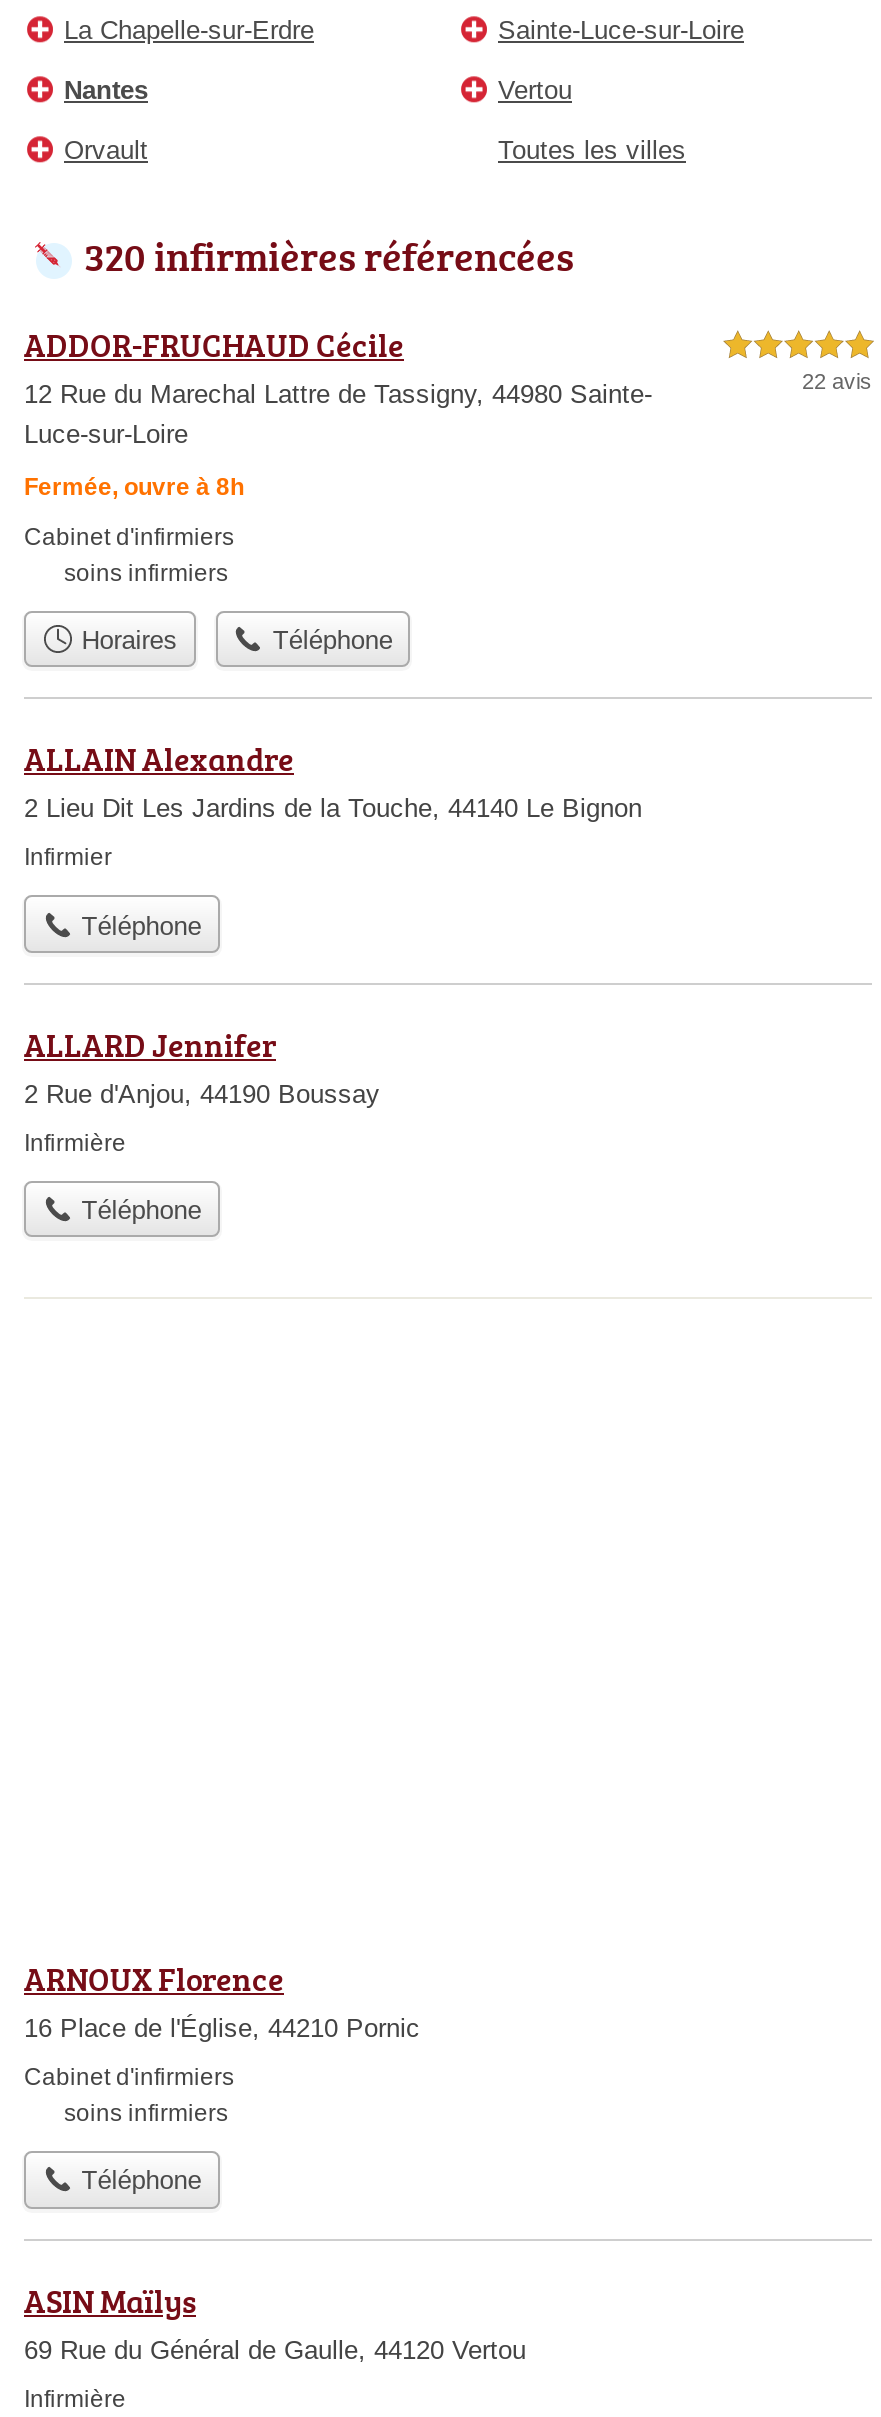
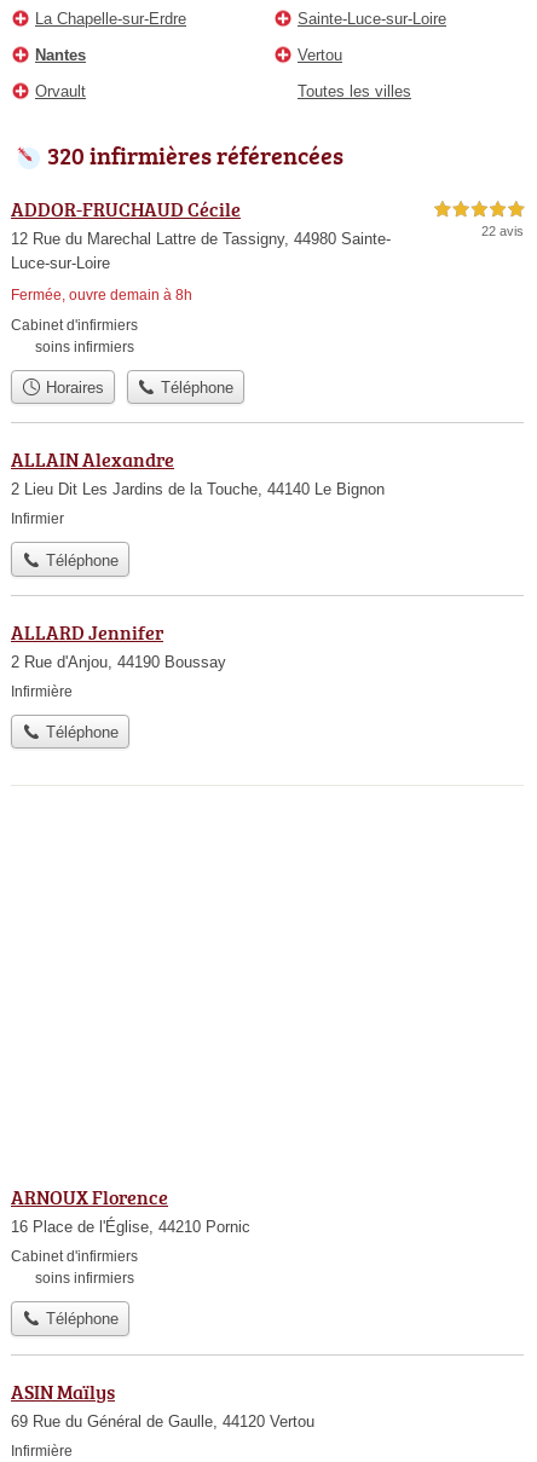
[24,473,244,501] Fermée, ouvre à 8h -> [11,287,192,304] Fermée, ouvre demain à 8h

